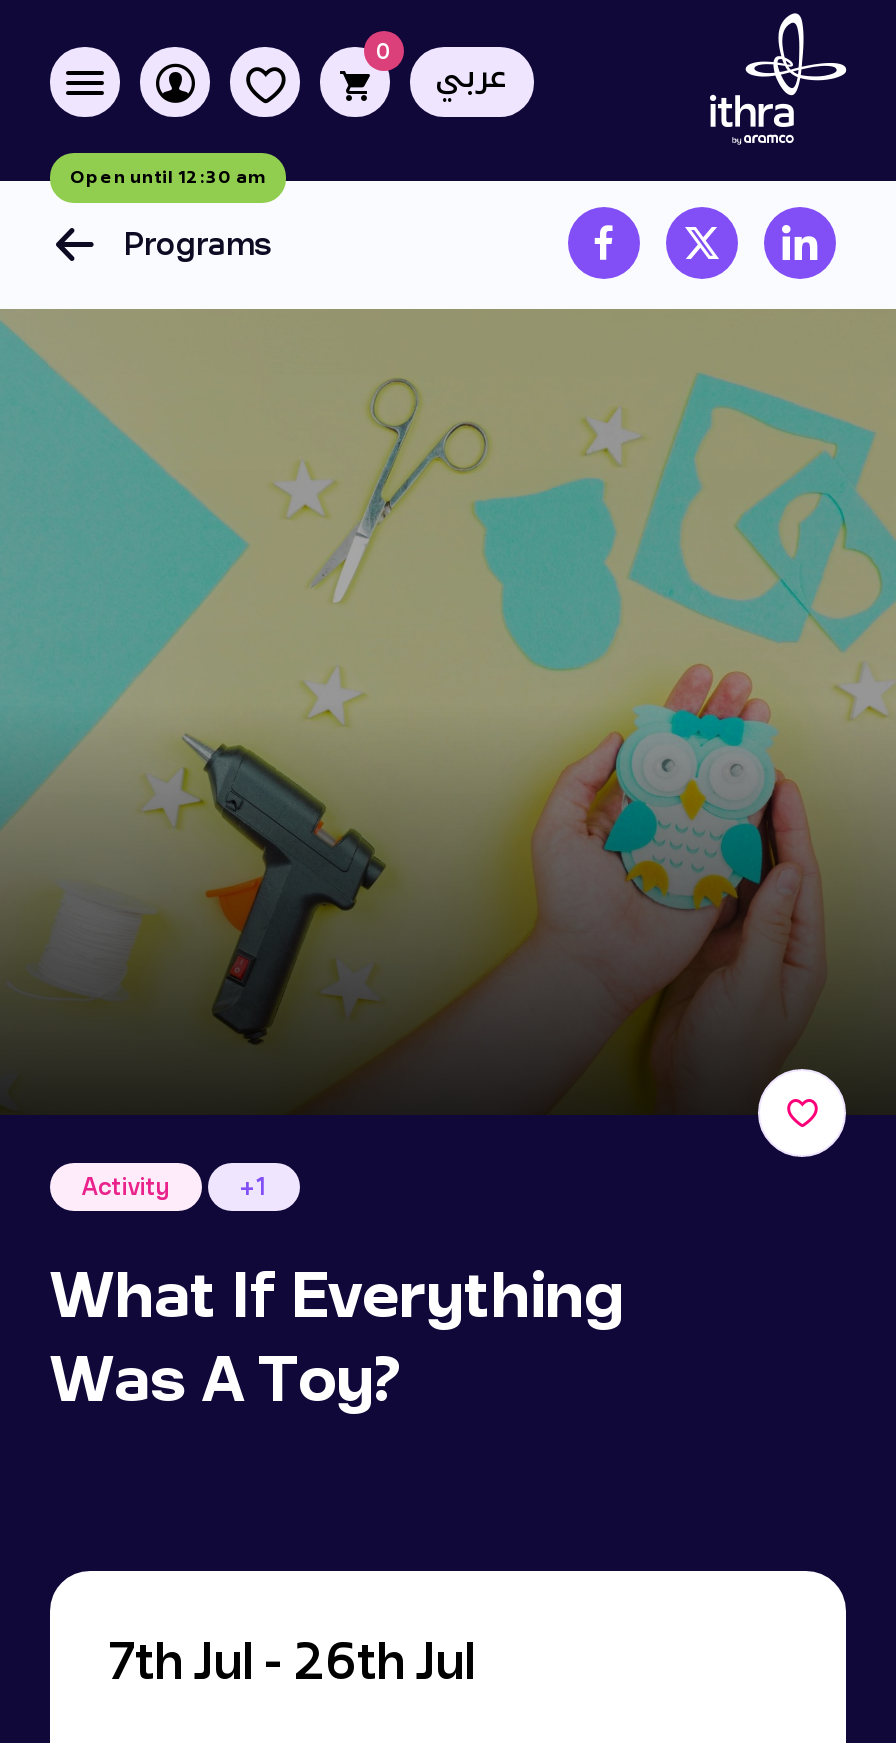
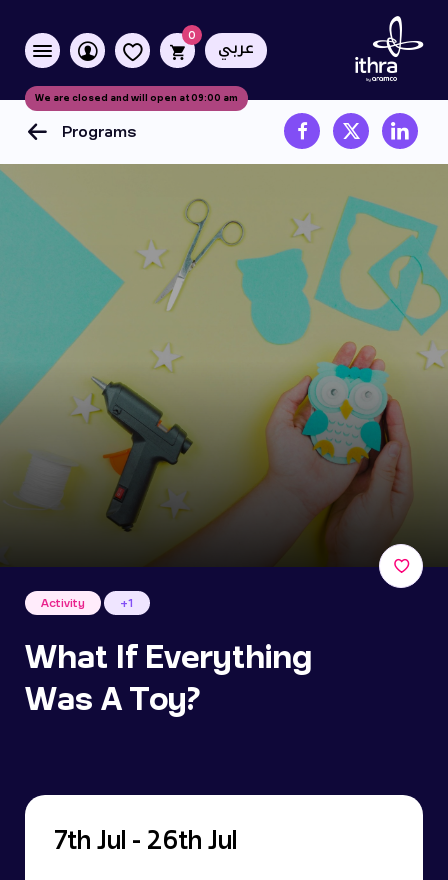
[70,159,266,195] Open until 12:30 am -> [35,89,238,107] We are closed and will open at 09:00 am

